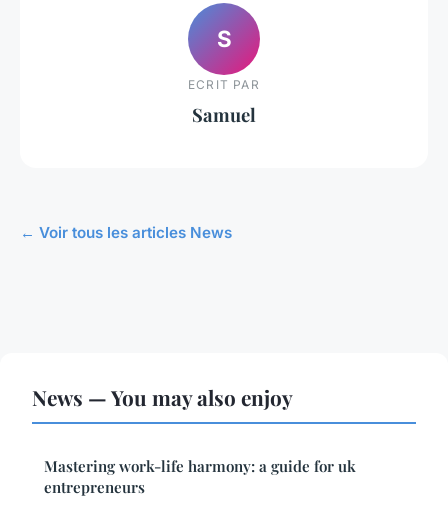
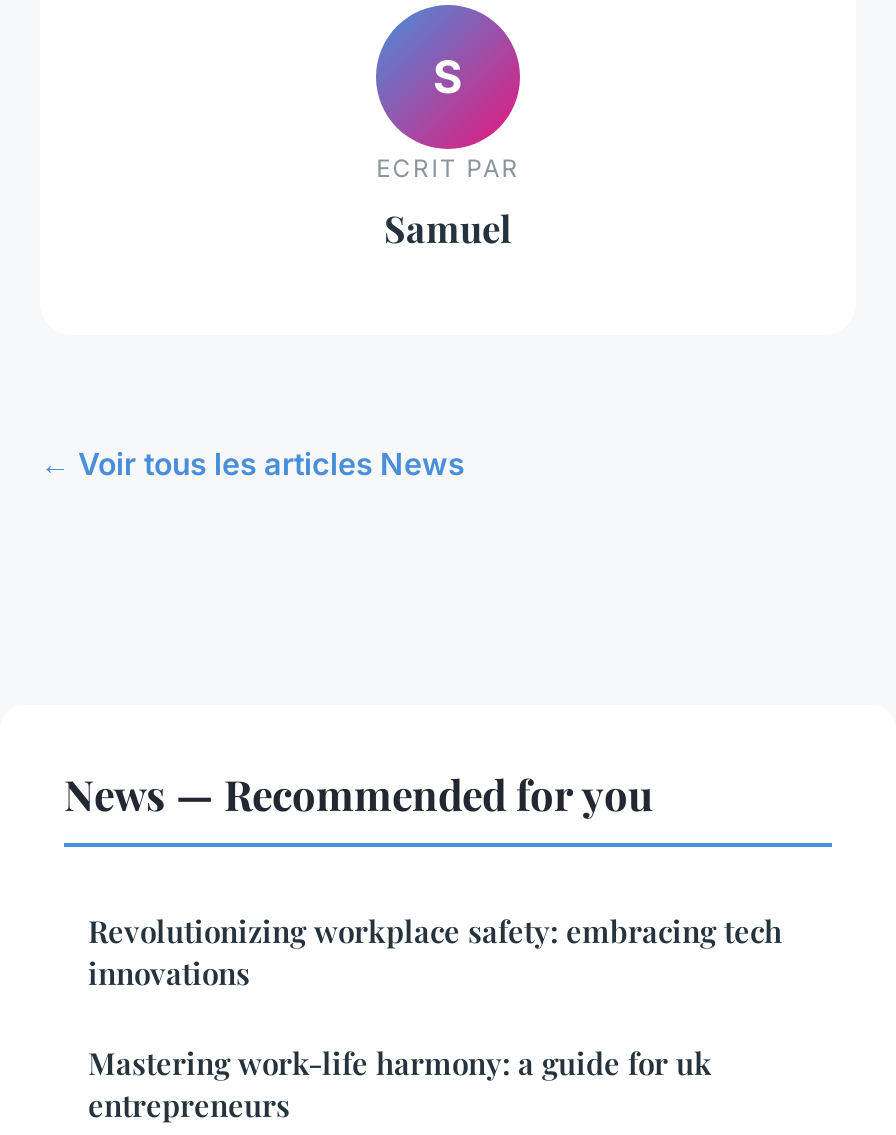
[32,383,293,411] News — You may also enjoy -> [64,766,782,994] News — Recommended for you | Revolutionizing workplace safety: embracing tech | innovations

